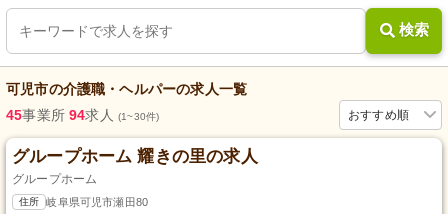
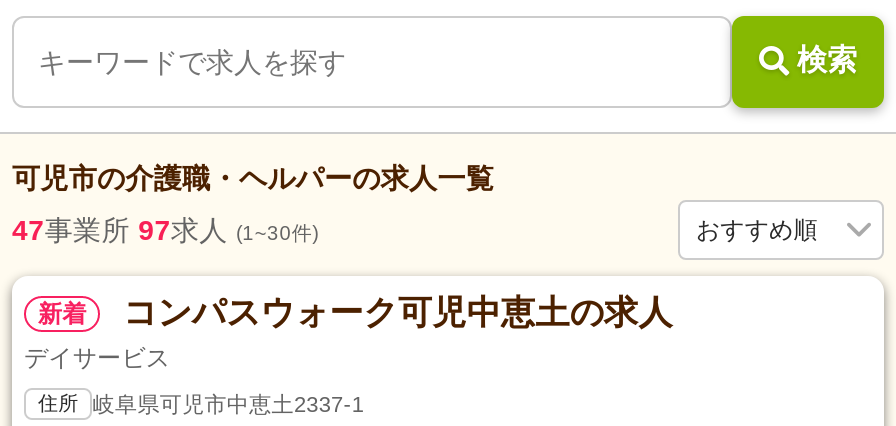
[6,107,159,123] 45事業所 94求人(1~30件) -> [12,214,319,246] 47事業所 97求人(1~30件)
[12,147,258,186] グループホーム 耀きの里の求人 | グループホーム -> [24,294,673,372] 新着 | コンパスウォーク可児中恵土の求人 | デイサービス
[46,196,148,208] 岐阜県可児市瀬田80 -> [93,392,364,416] 岐阜県可児市中恵土2337-1

